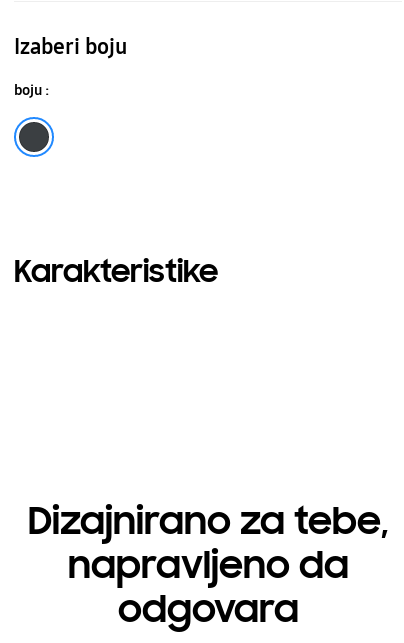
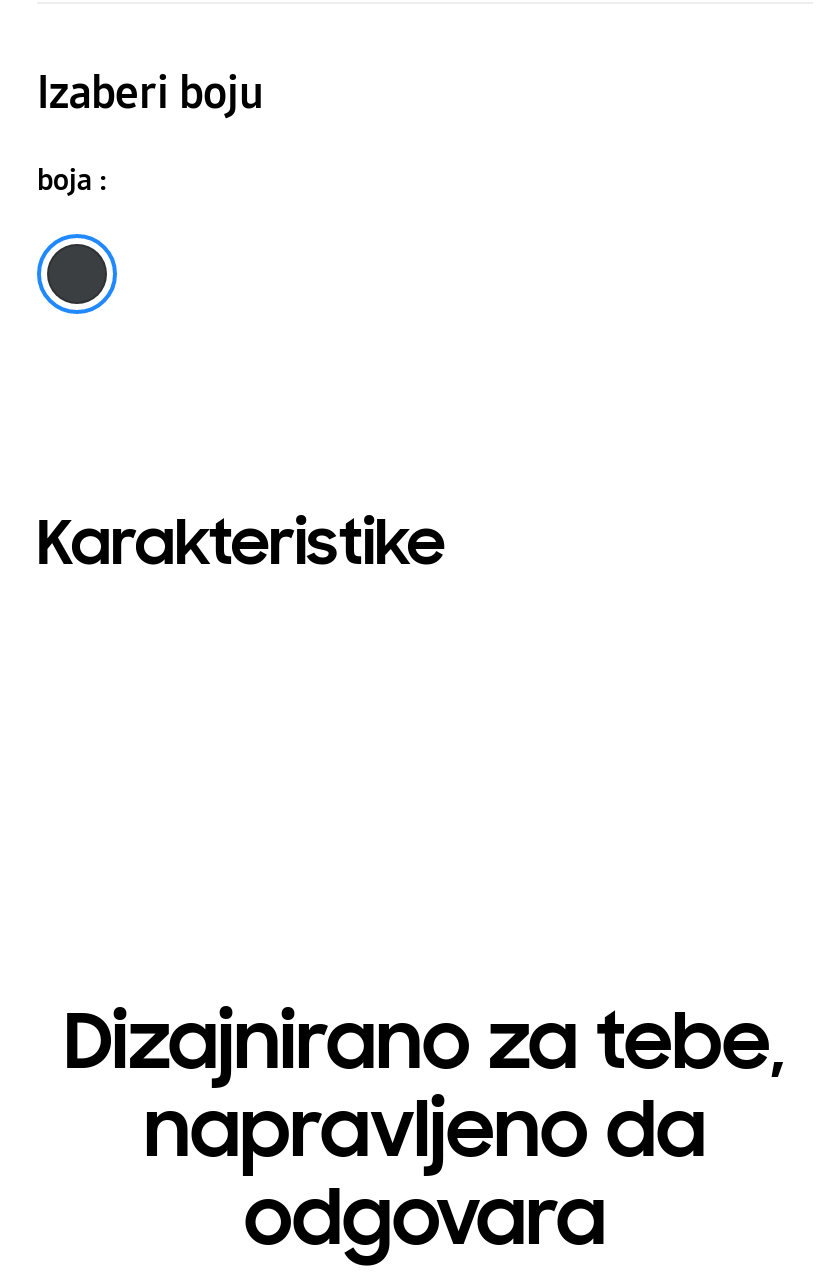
[14,81,49,99] boju : -> [37,162,107,198] boja :

